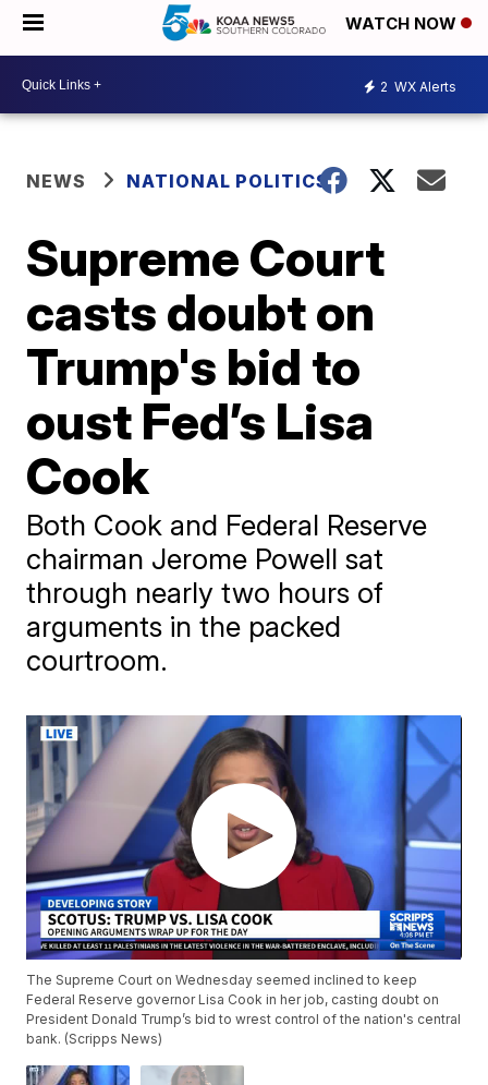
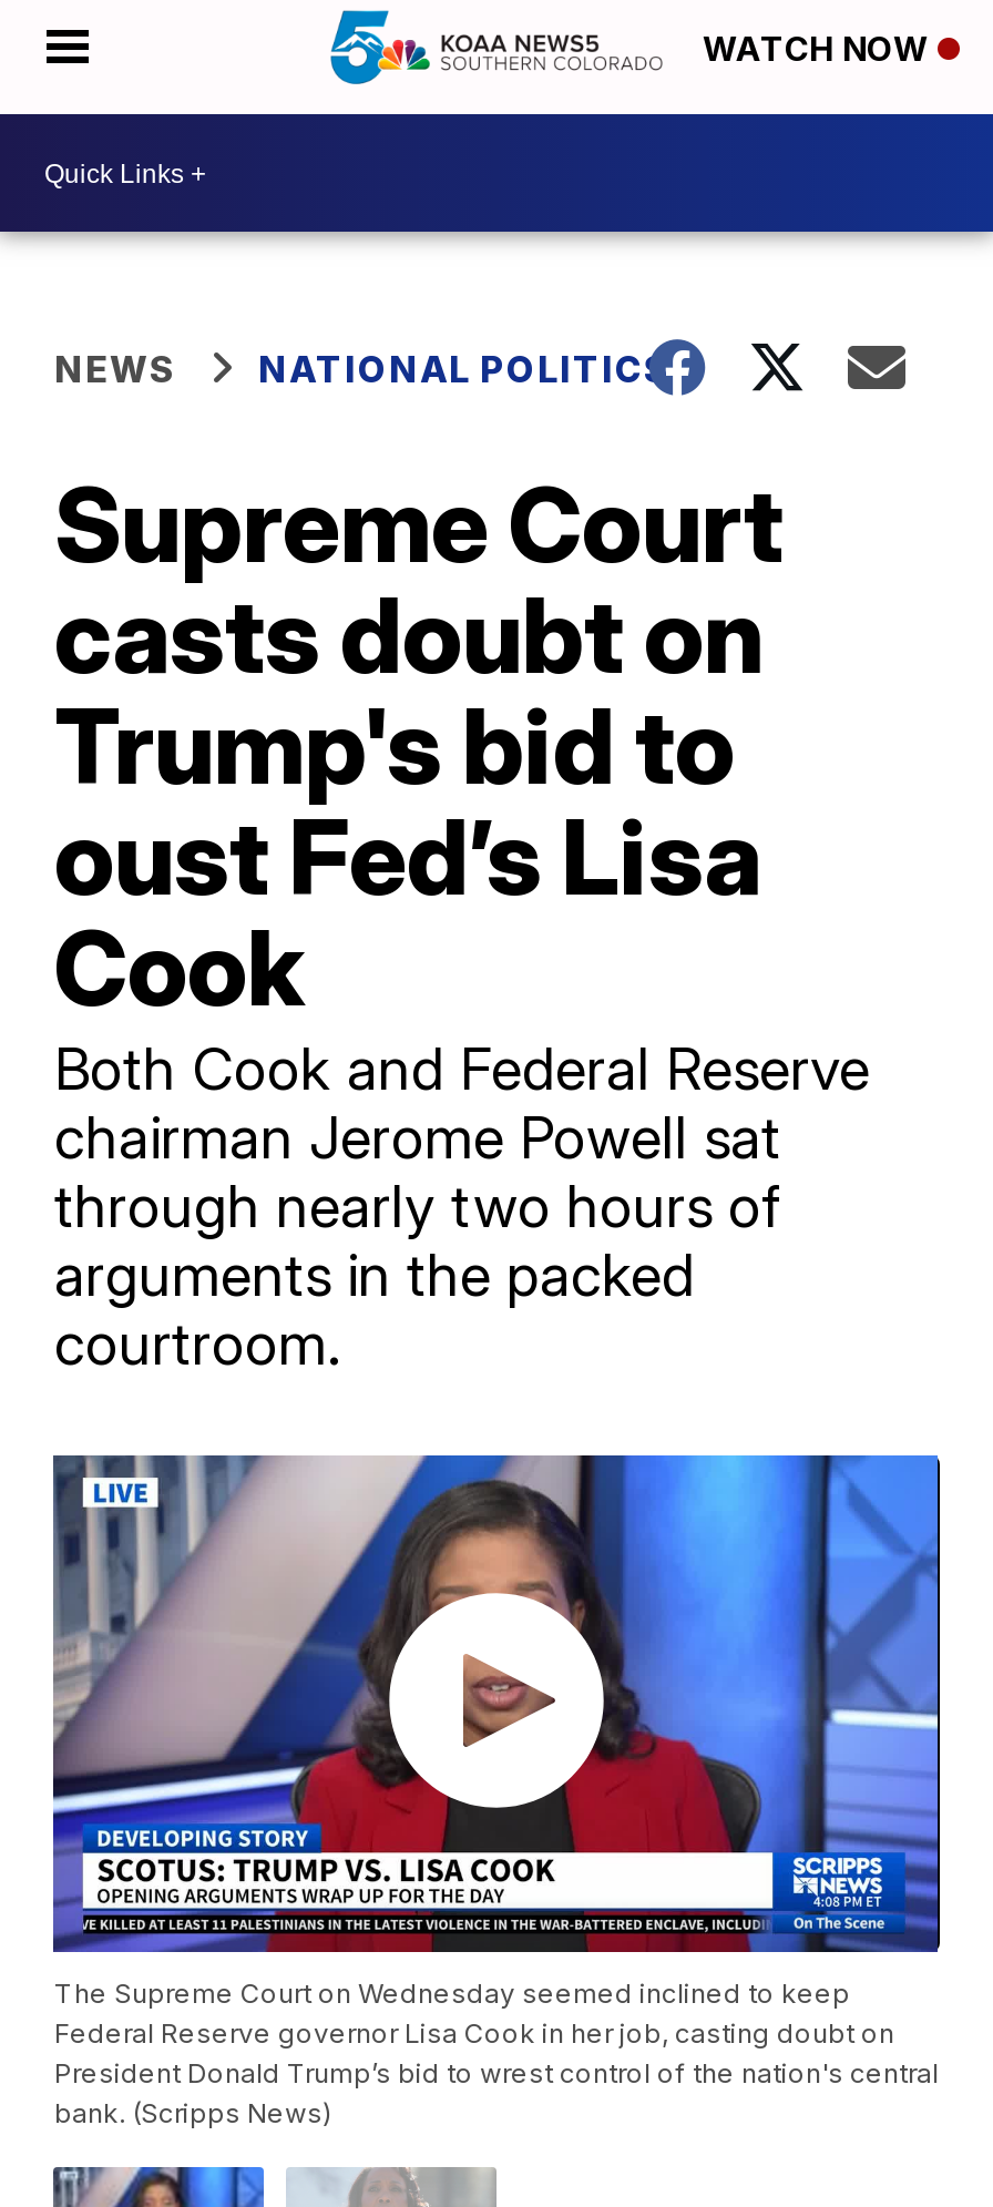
[380,78,456,94] 2 WX Alerts -> none

